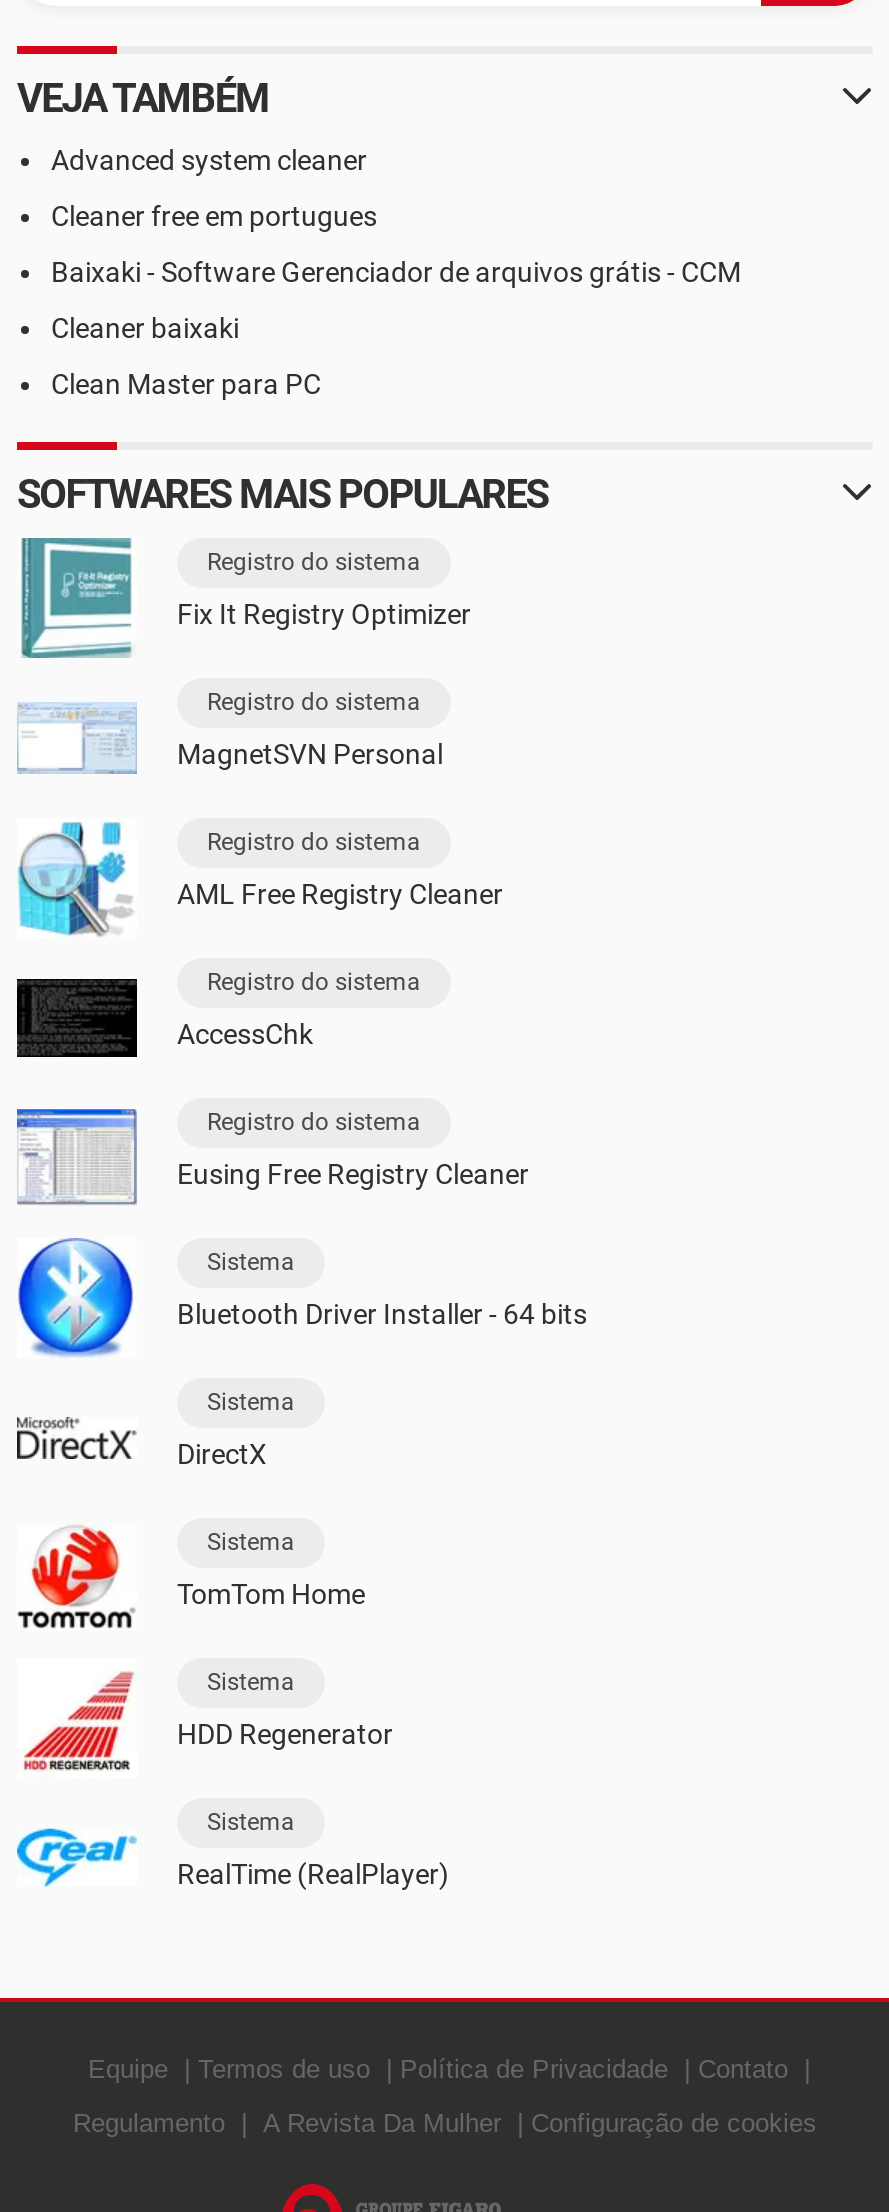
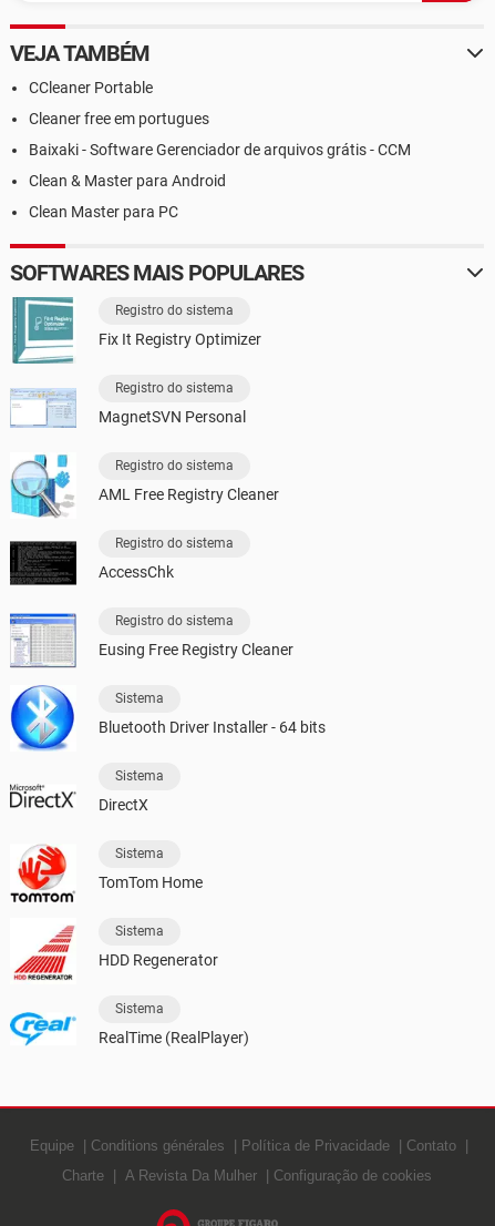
[51,143,367,175] Advanced system cleaner -> [29,79,153,97] CCleaner Portable
[51,311,239,343] Cleaner baixaki -> [29,172,226,190] Clean & Master para Android
[198,2053,370,2083] Termos de uso -> [91,1138,225,1154] Conditions générales
[73,2107,225,2137] Regulamento -> [62,1168,104,1184] Charte

